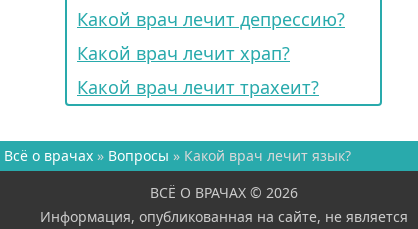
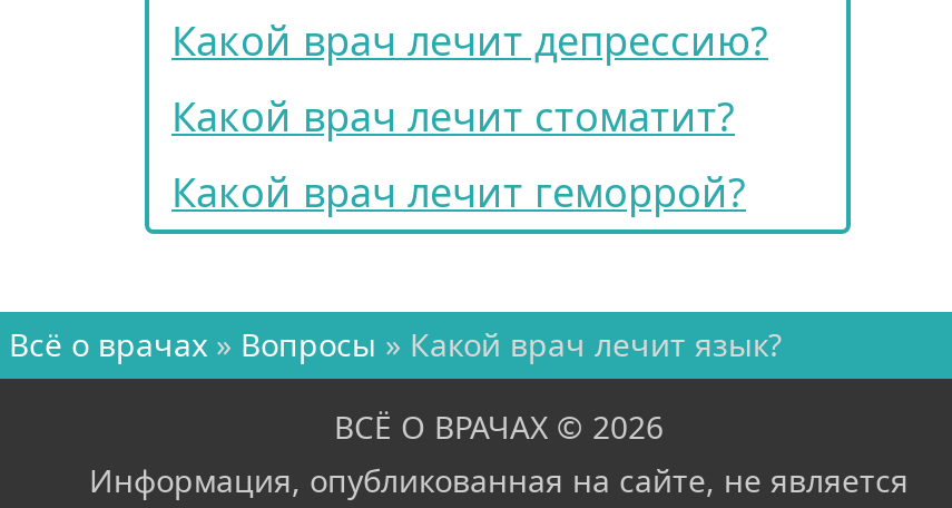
[77,41,290,65] Какой врач лечит храп? -> [171,89,735,143] Какой врач лечит стоматит?
[77,75,319,99] Какой врач лечит трахеит? -> [171,165,746,218] Какой врач лечит геморрой?

